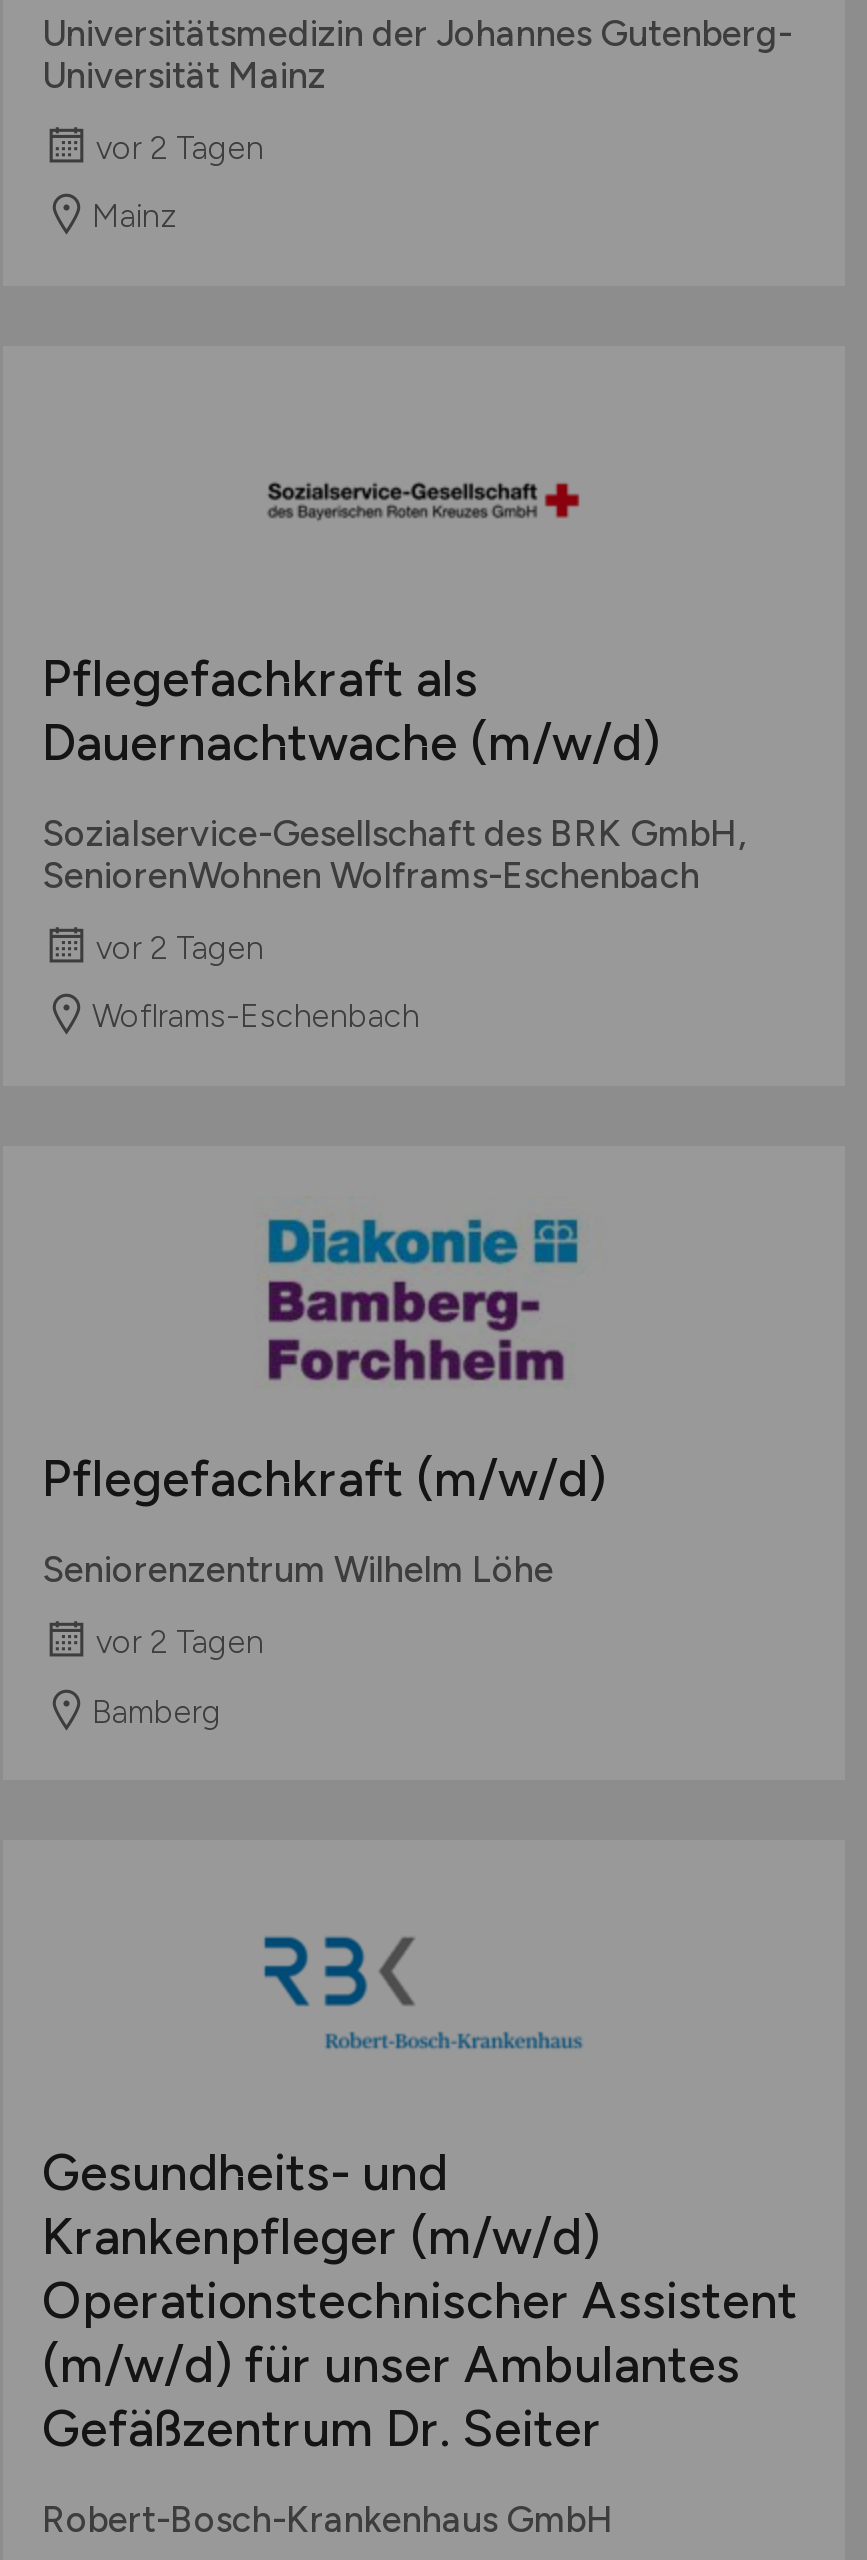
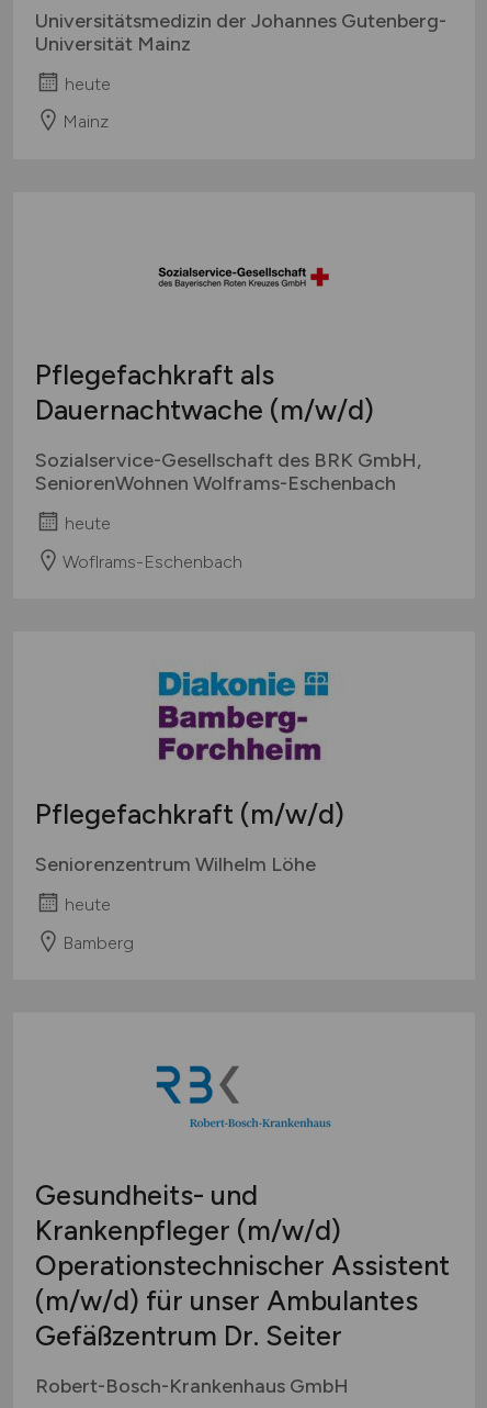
[96,129,264,167] vor 2 Tagen -> [64,73,110,94] heute
[96,929,264,967] vor 2 Tagen -> [64,512,110,533] heute
[96,1623,264,1661] vor 2 Tagen -> [64,894,110,915] heute

